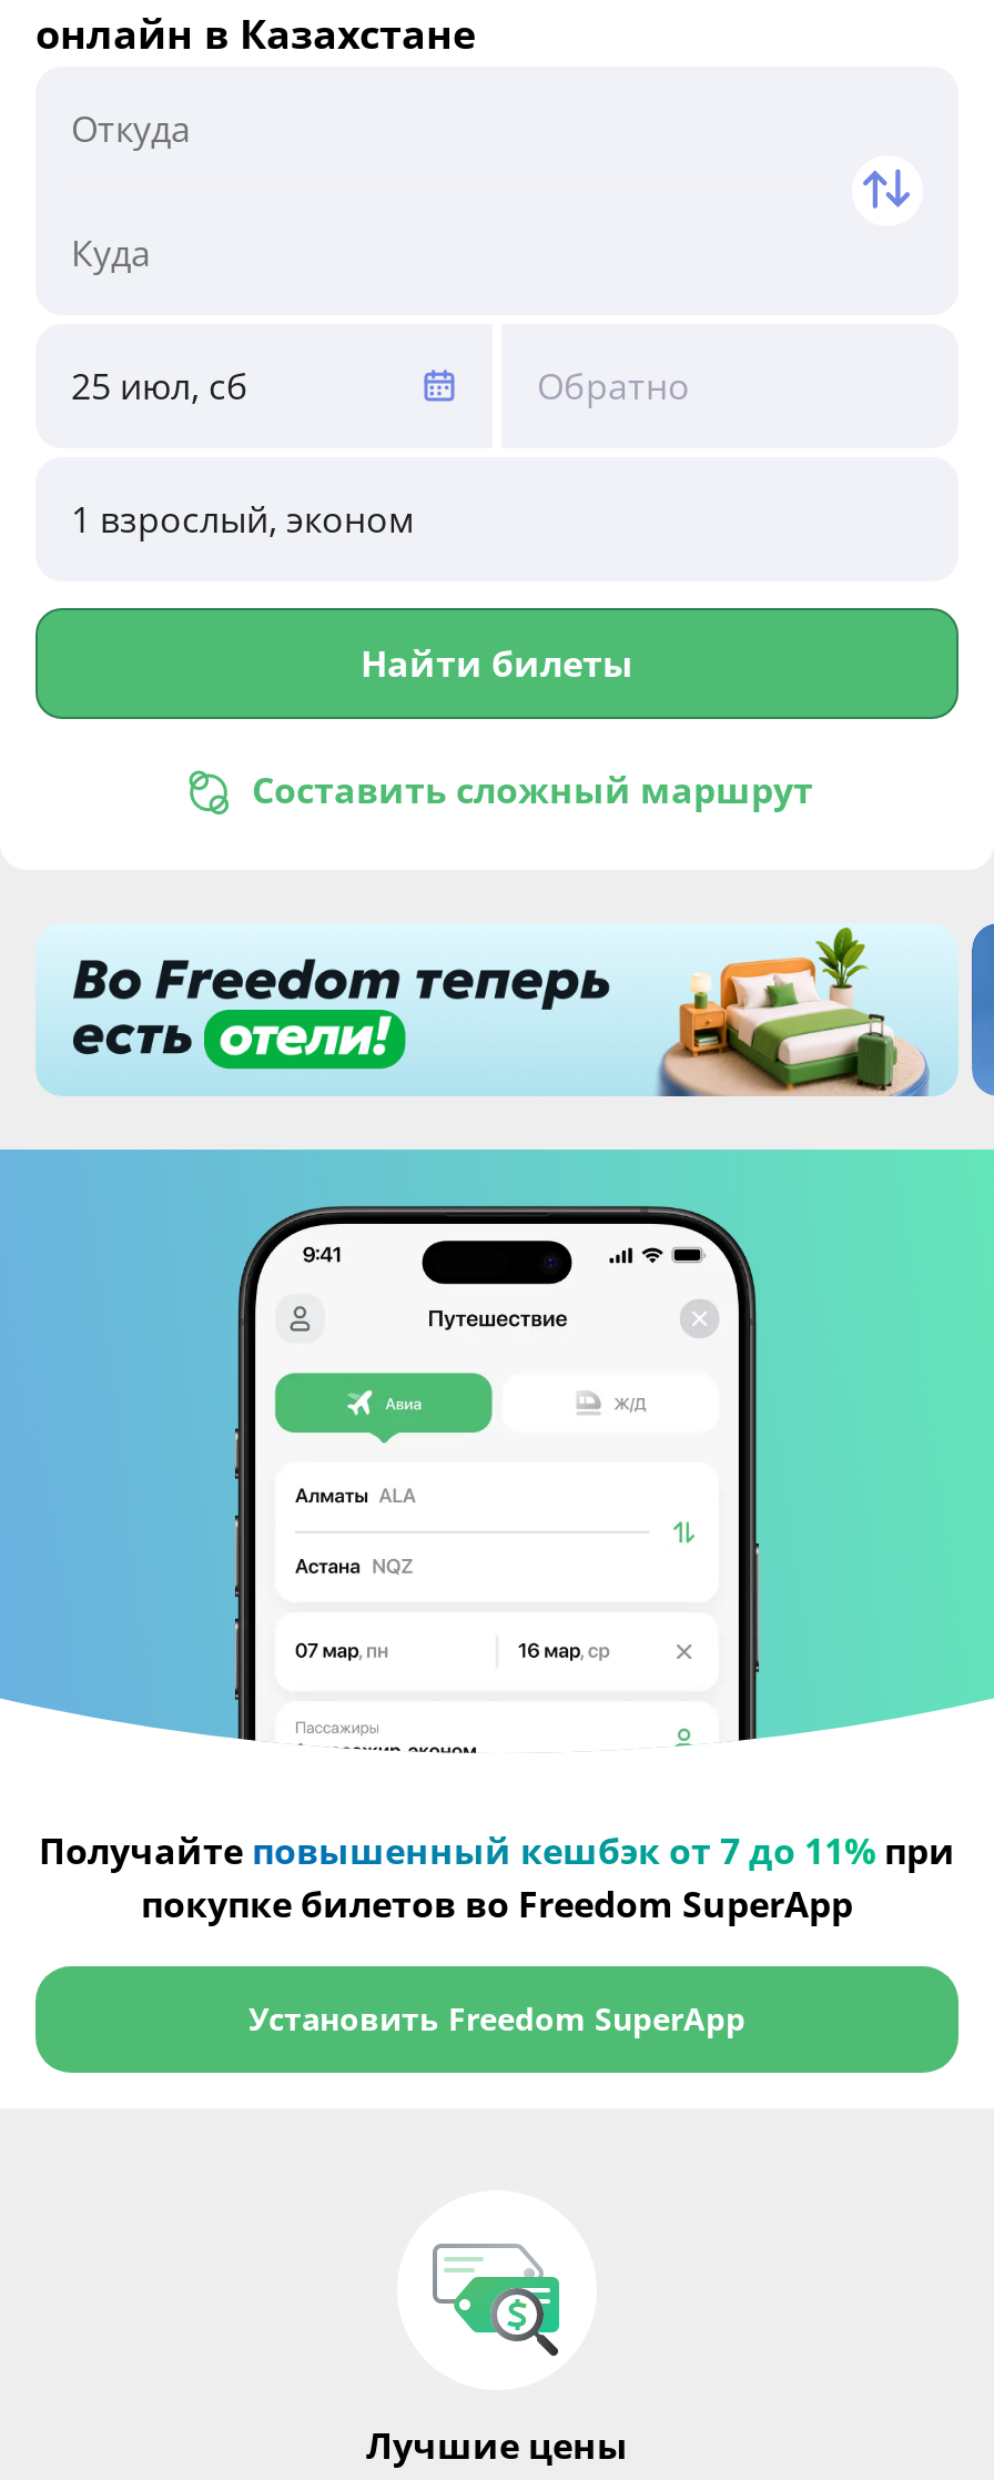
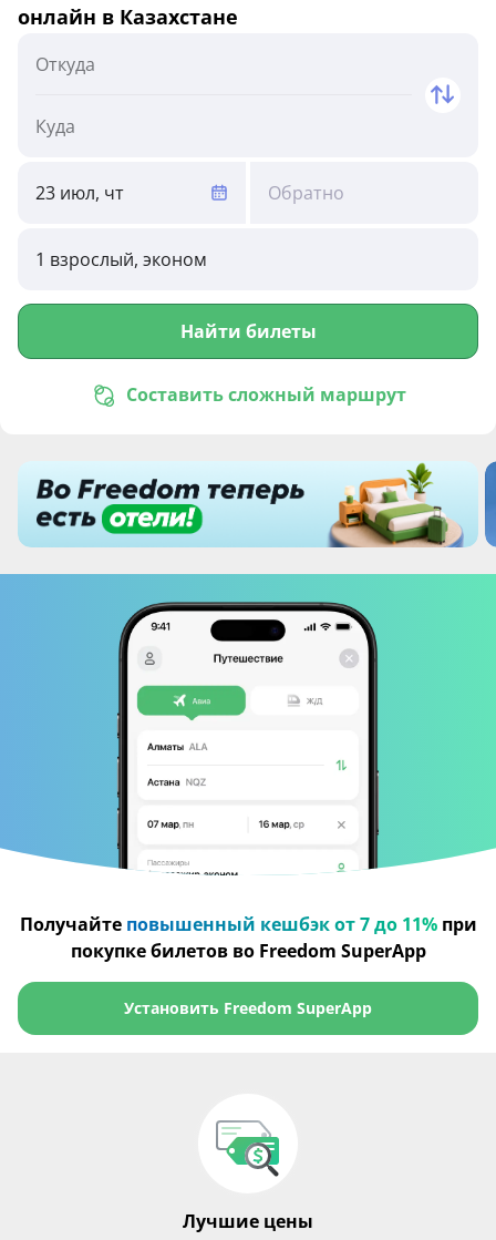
[71,362,248,411] 25 июл, сб -> [35,181,124,205] 23 июл, чт

